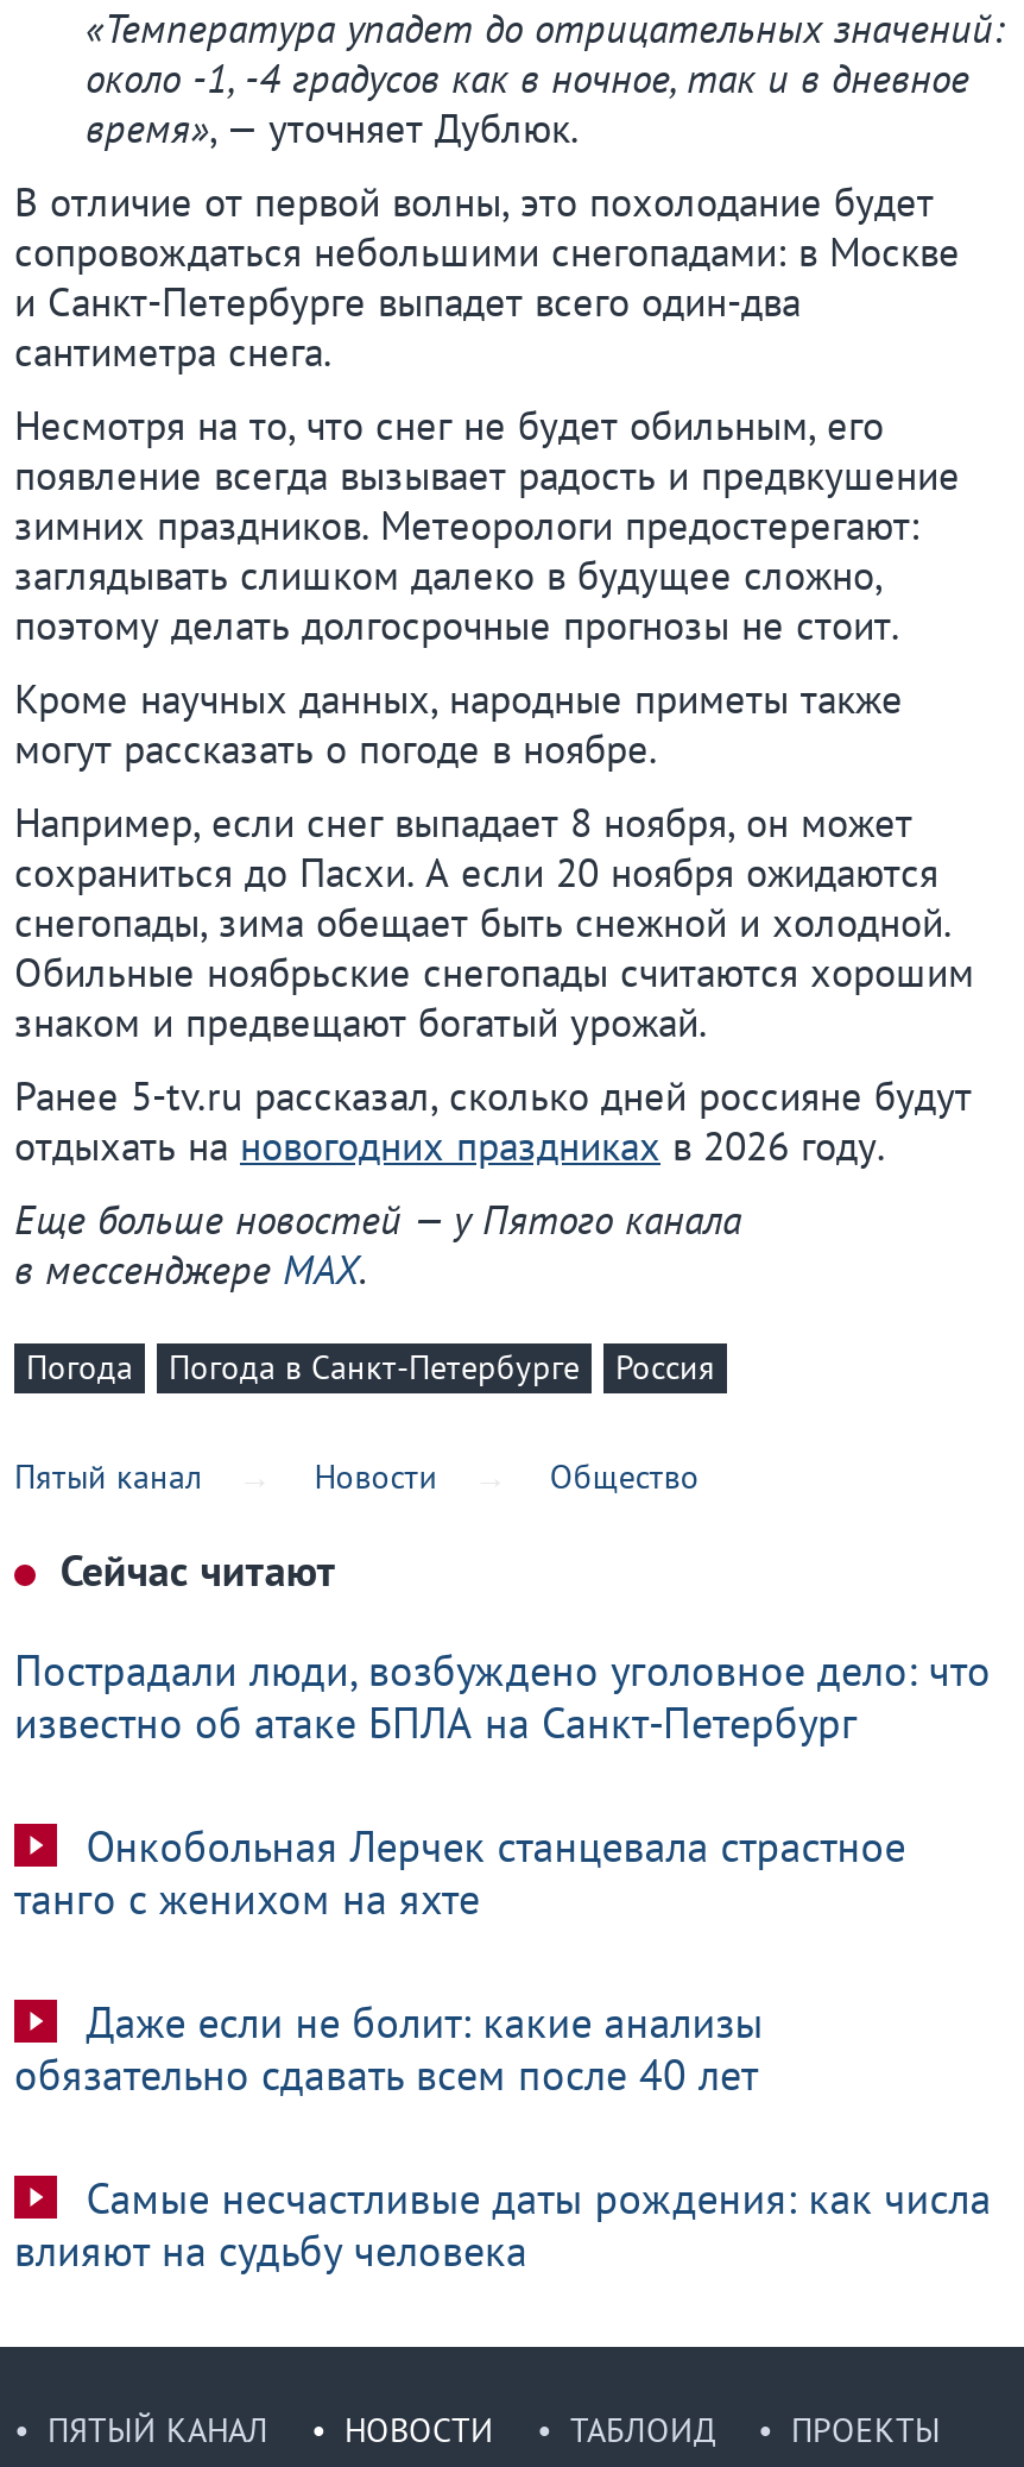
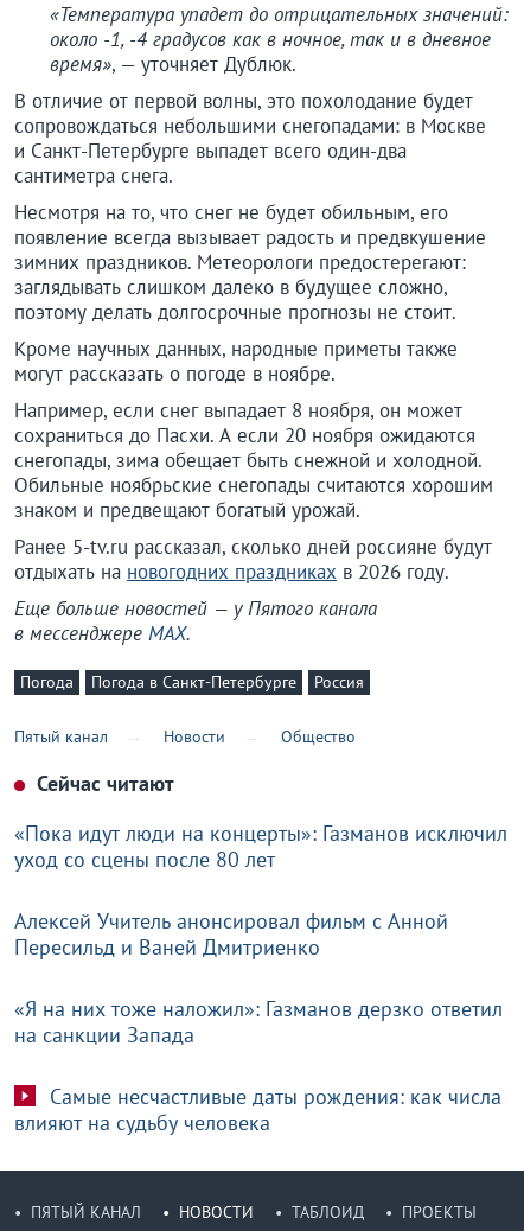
[14,1644,991,1751] Пострадали люди, возбуждено уголовное дело: что | известно об атаке БПЛА на Санкт-Петербург -> [14,820,507,873] «Пока идут люди на концерты»: Газманов исключил | уход со сцены после 80 лет
[14,1820,906,1927] Онкобольная Лерчек станцевала страстное | танго с женихом на яхте -> [14,908,448,961] Алексей Учитель анонсировал фильм с Анной | Пересильд и Ваней Дмитриенко
[14,1996,763,2103] Даже если не болит: какие анализы | обязательно сдавать всем после 40 лет -> [14,996,503,1049] «Я на них тоже наложил»: Газманов дерзко ответил | на санкции Запада

